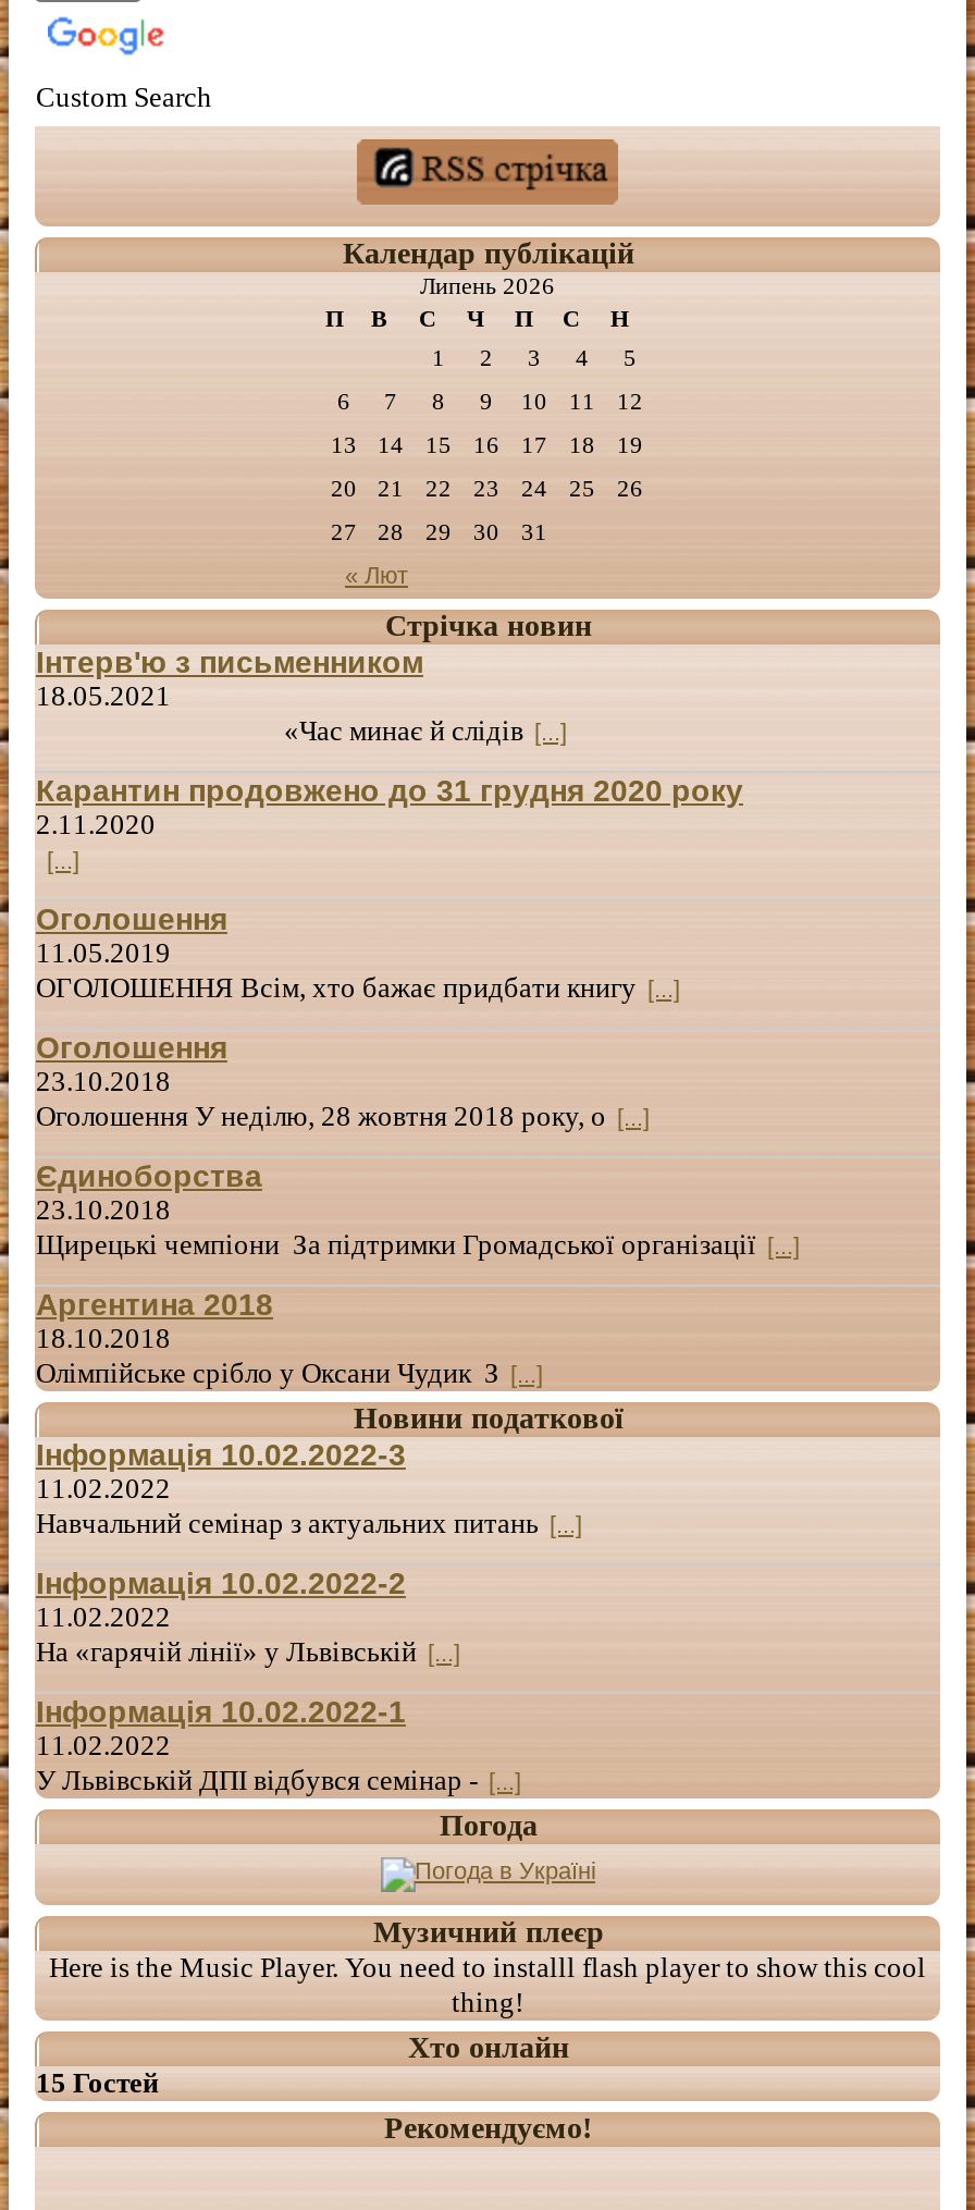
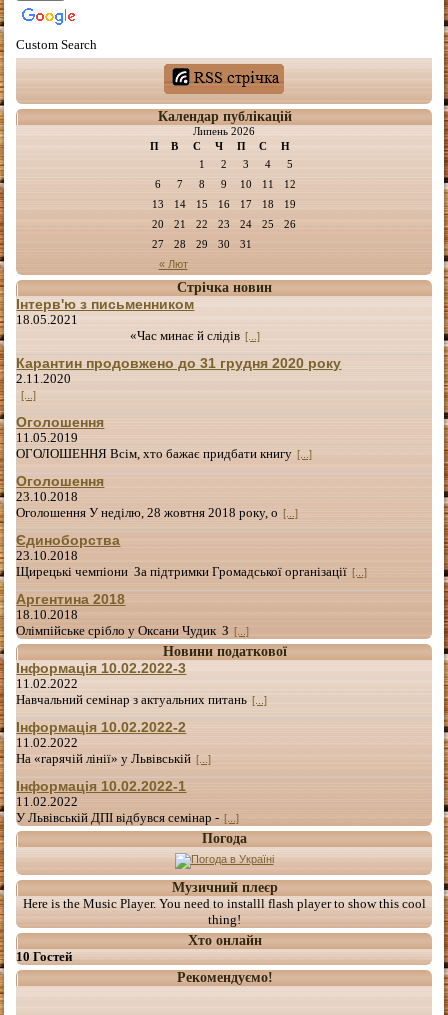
[36,2067,158,2099] 15 Гостей -> [16,949,72,964] 10 Гостей

